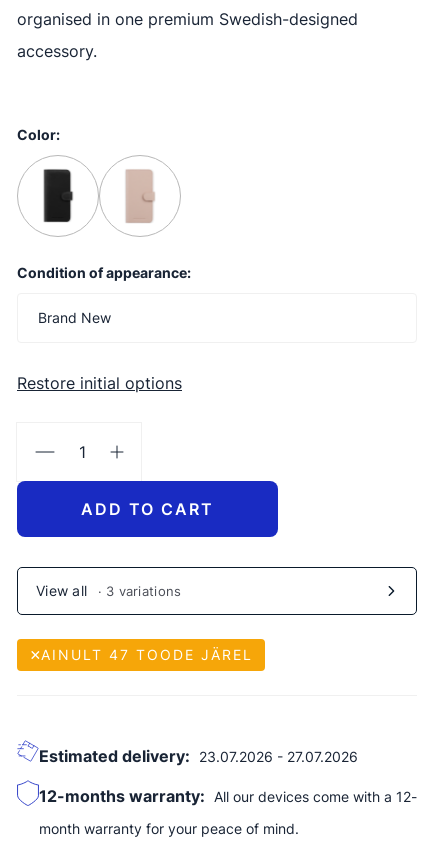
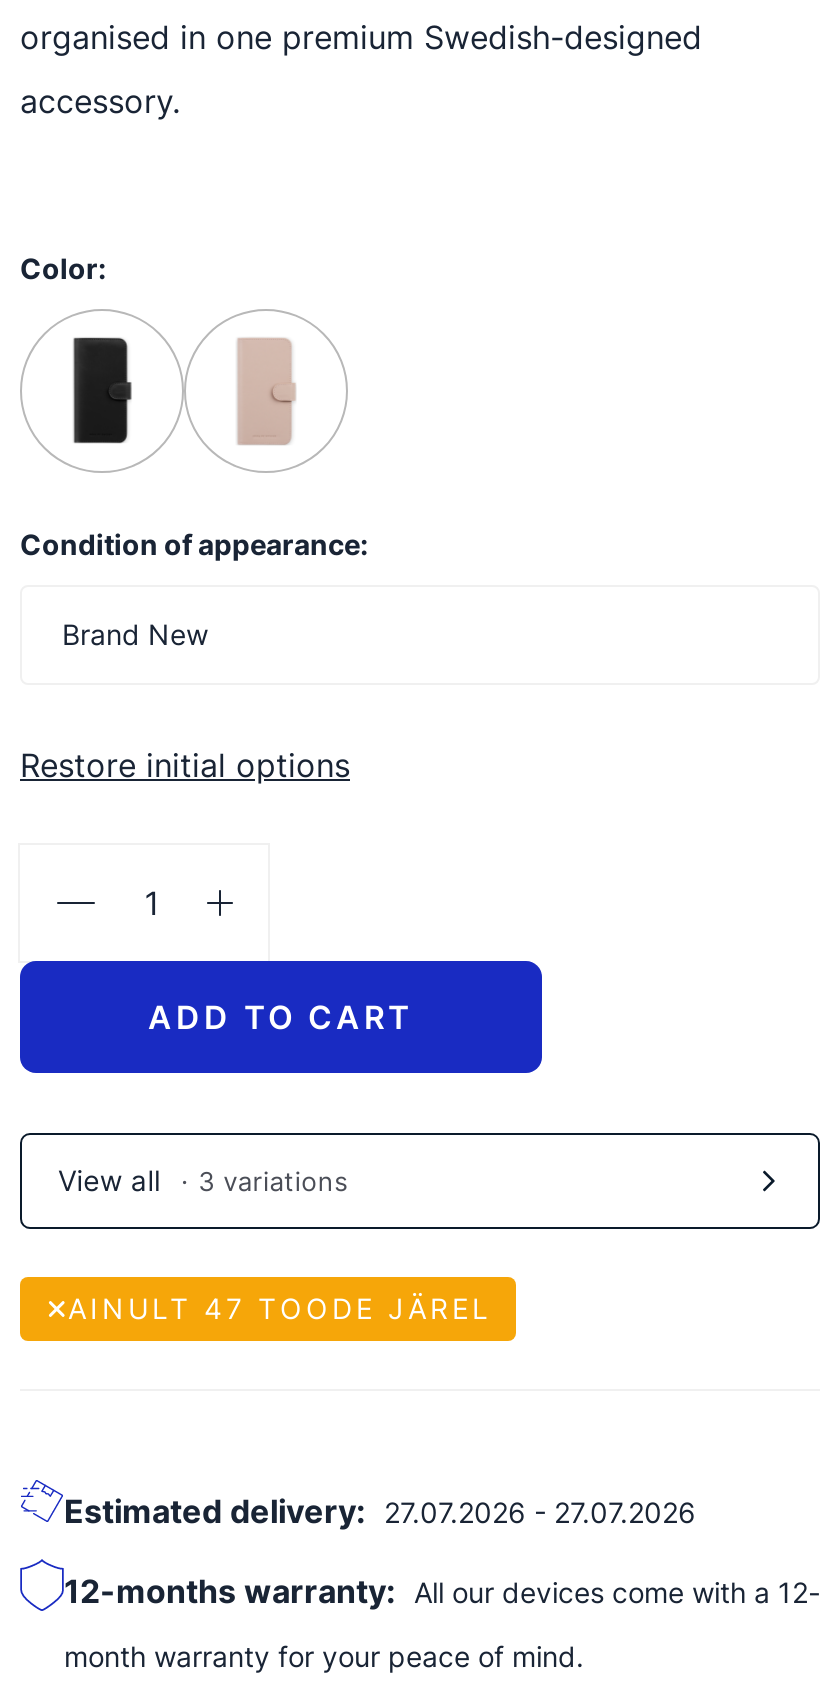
[39,746,358,766] Estimated delivery: 23.07.2026 - 27.07.2026 -> [64,1491,696,1531] Estimated delivery: 27.07.2026 - 27.07.2026

